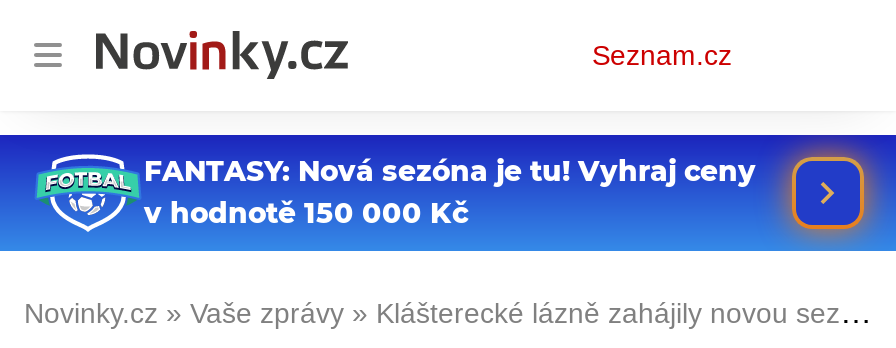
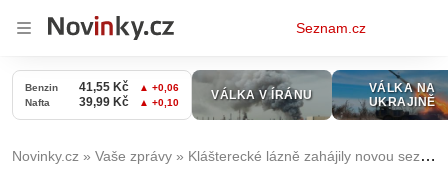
[6,133,890,253] [image] -> [3,68,445,125] [image]

